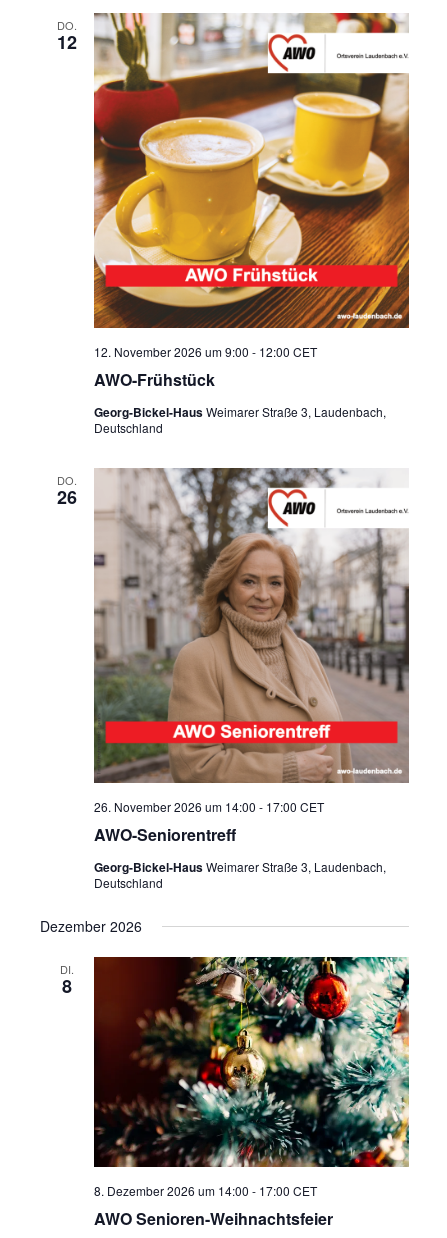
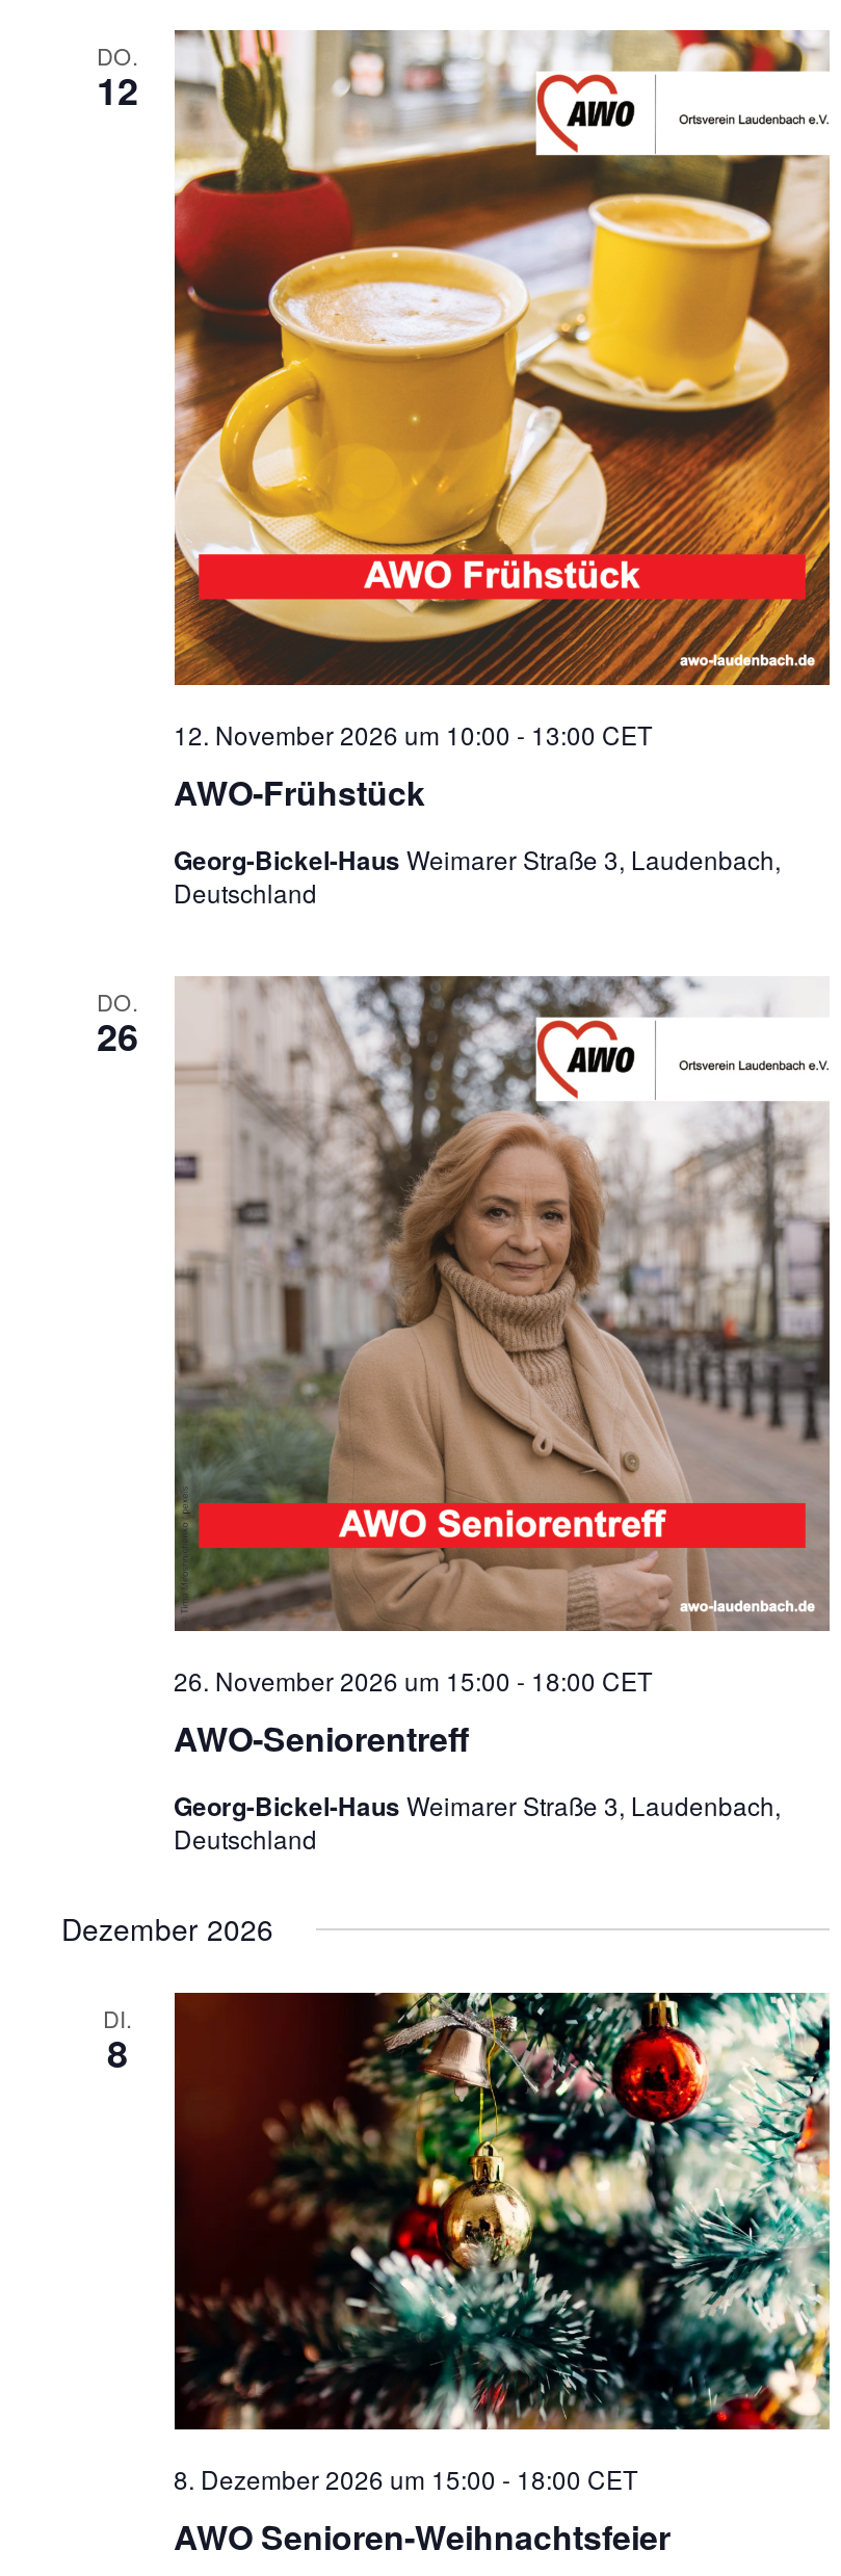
[93,343,316,360] 12. November 2026 um 9:00 - 12:00 CET -> [174,717,652,752] 12. November 2026 um 10:00 - 13:00 CET
[93,798,323,815] 26. November 2026 um 14:00 - 17:00 CET -> [174,1663,652,1698] 26. November 2026 um 15:00 - 18:00 CET
[93,1182,316,1199] 8. Dezember 2026 um 14:00 - 17:00 CET -> [174,2461,637,2497] 8. Dezember 2026 um 15:00 - 18:00 CET

